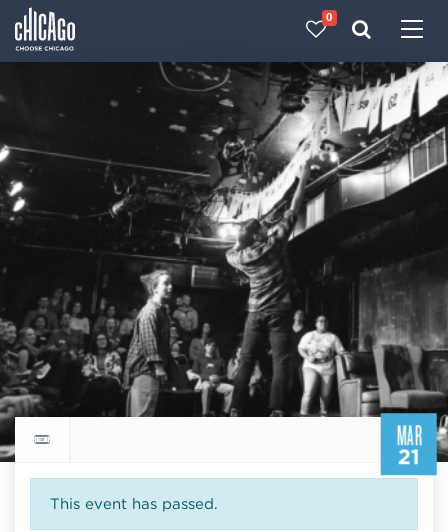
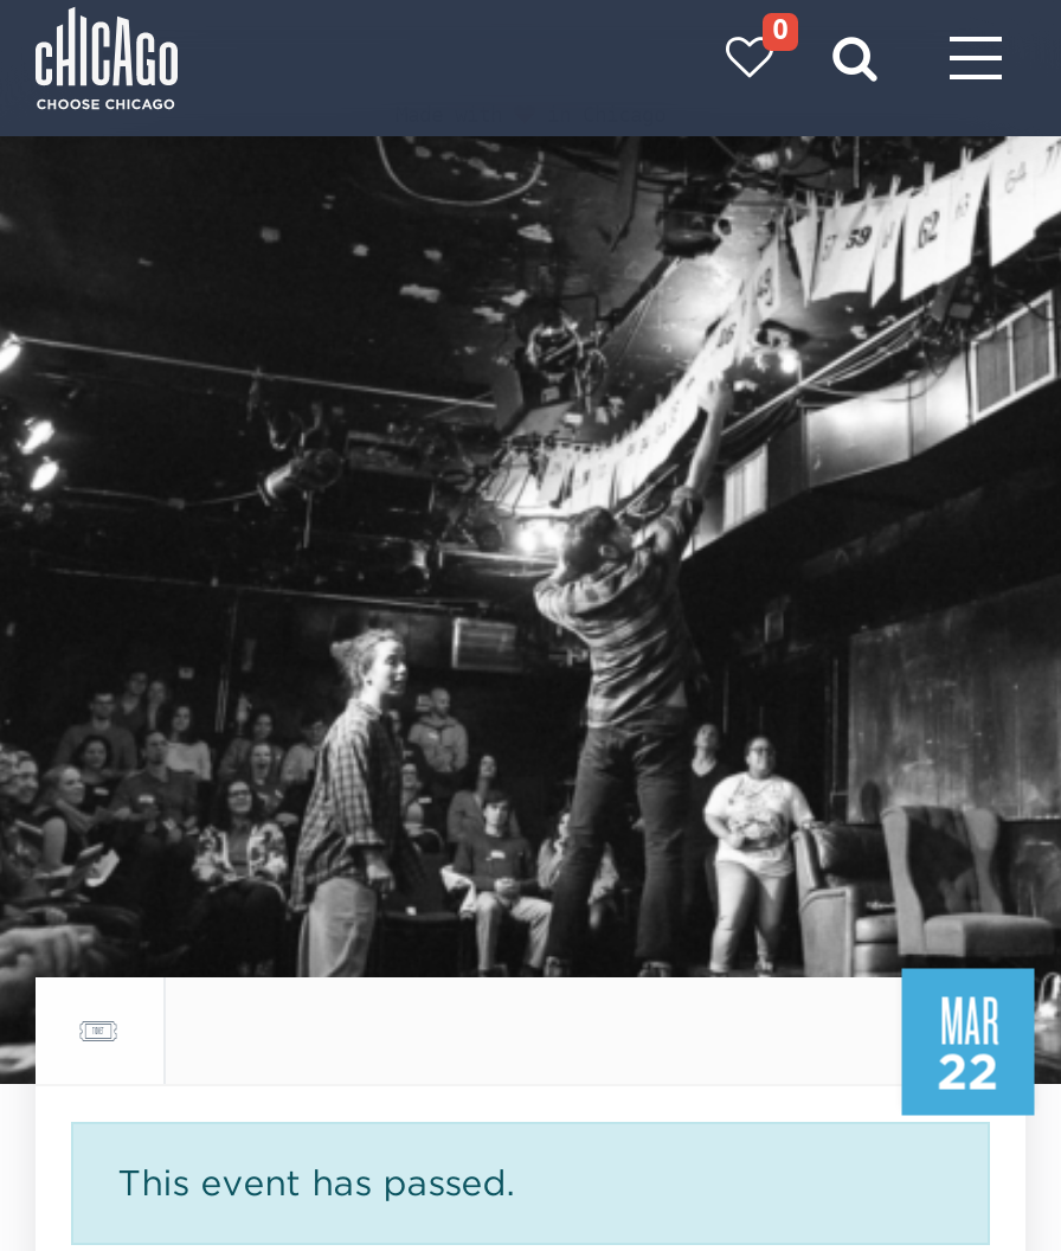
[397,444,419,469] 21 -> [937,1042,998,1102] 22

